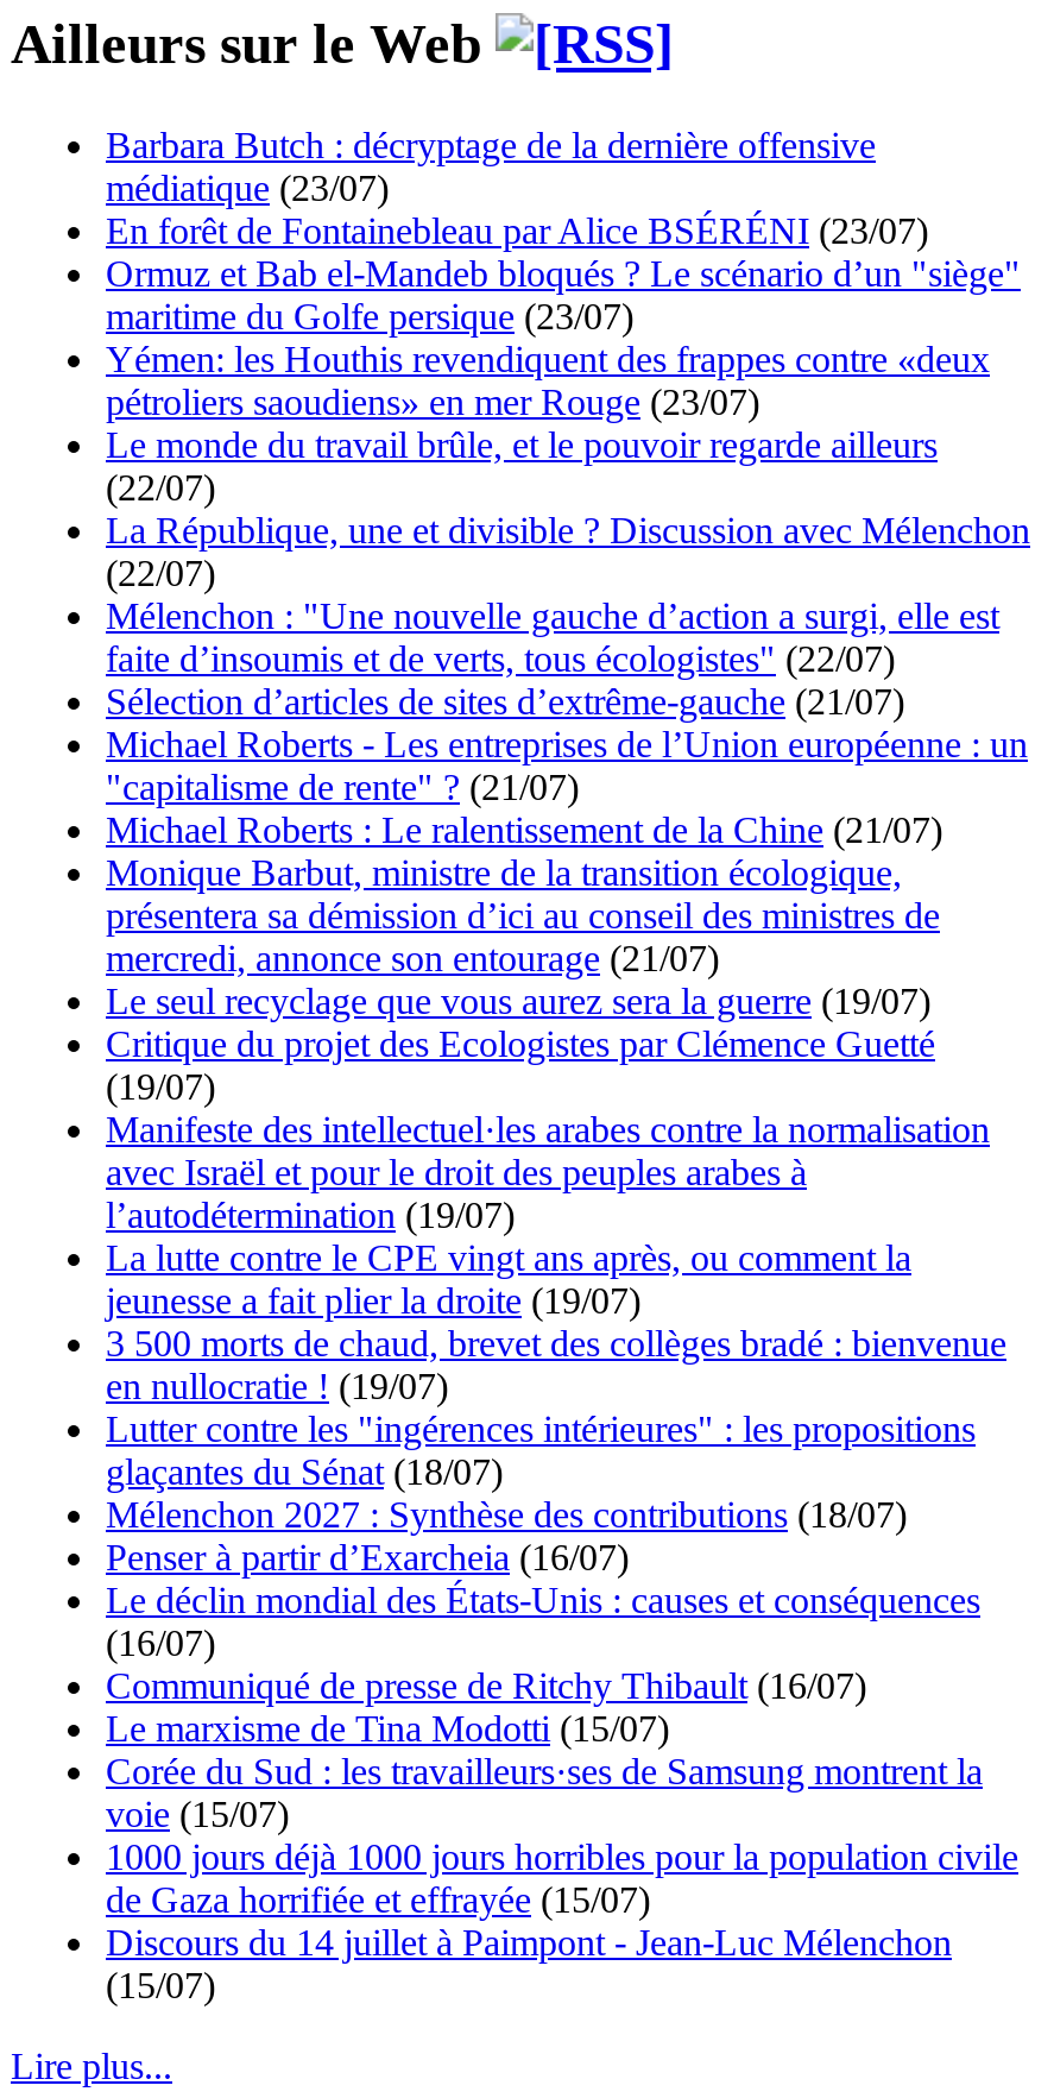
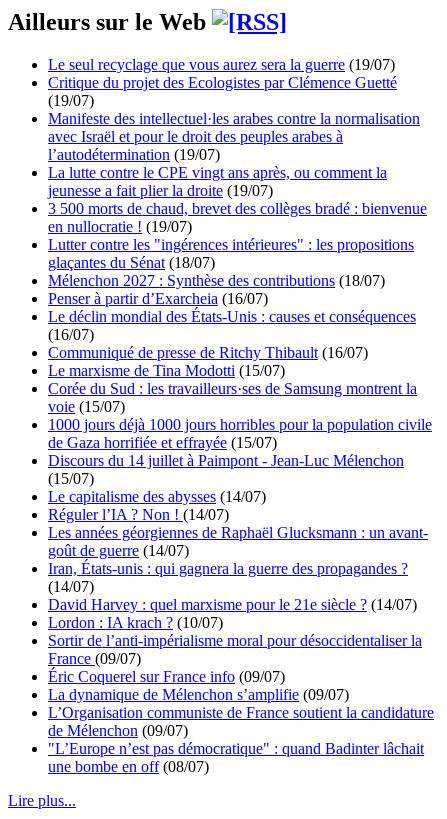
[106,124,1030,977] Barbara Butch : décryptage de la dernière offensive | médiatique (23/07) | En forêt de Fontainebleau par Alice BSÉRÉNI (23/07) | Ormuz et Bab el-Mandeb bloqués ? Le scénario d’un "siège" | maritime du Golfe persique (23/07) | Yémen: les Houthis revendiquent des frappes contre «deux | pétroliers saoudiens» en mer Rouge (23/07) | Le monde du travail brûle, et le pouvoir regarde ailleurs | (22/07) | La République, une et divisible ? Discussion avec Mélenchon | (22/07) | Mélenchon : "Une nouvelle gauche d’action a surgi, elle est | faite d’insoumis et de verts, tous écologistes" (22/07) | Sélection d’articles de sites d’extrême-gauche (21/07) | Michael Roberts - Les entreprises de l’Union européenne : un | "capitalisme de rente" ? (21/07) | Michael Roberts : Le ralentissement de la Chine (21/07) | Monique Barbut, ministre de la transition écologique, | présentera sa démission d’ici au conseil des ministres de | mercredi, annonce son entourage (21/07) -> none
moved [106,979,1018,2004] -> [48,55,432,486]: Le seul recyclage que vous aurez sera la guerre (19/07) | Critique du projet des Ecologistes par Clémence Guetté | (19/07) | ... | Discours du 14 juillet à Paimpont - Jean-Luc Mélenchon | (15/07)
none -> [48,487,434,774] Le capitalisme des abysses (14/07) | Réguler l’IA ? Non ! (14/07) | Les années géorgiennes de Raphaël Glucksmann : un avant- | goût de guerre (14/07) | Iran, États-unis : qui gagnera la guerre des propagandes ? | (14/07) | David Harvey : quel marxisme pour le 21e siècle ? (14/07) | Lordon : IA krach ? (10/07) | Sortir de l’anti-impérialisme moral pour désoccidentaliser la | France (09/07) | Éric Coquerel sur France info (09/07) | La dynamique de Mélenchon s’amplifie (09/07) | L’Organisation communiste de France soutient la candidature | de Mélenchon (09/07) | "L’Europe n’est pas démocratique" : quand Badinter lâchait | une bombe en off (08/07)

